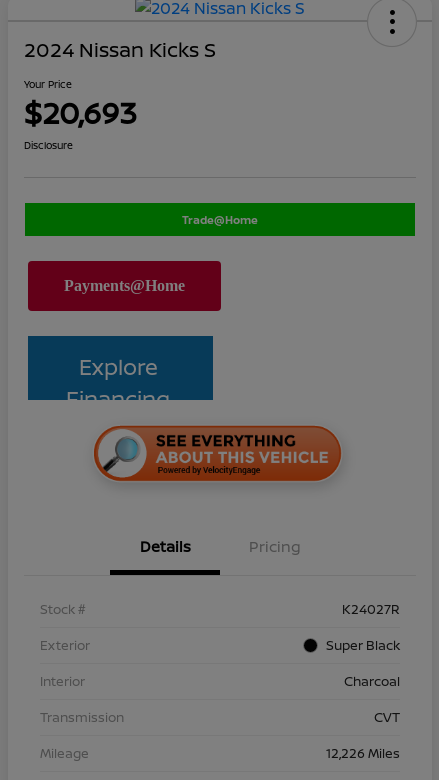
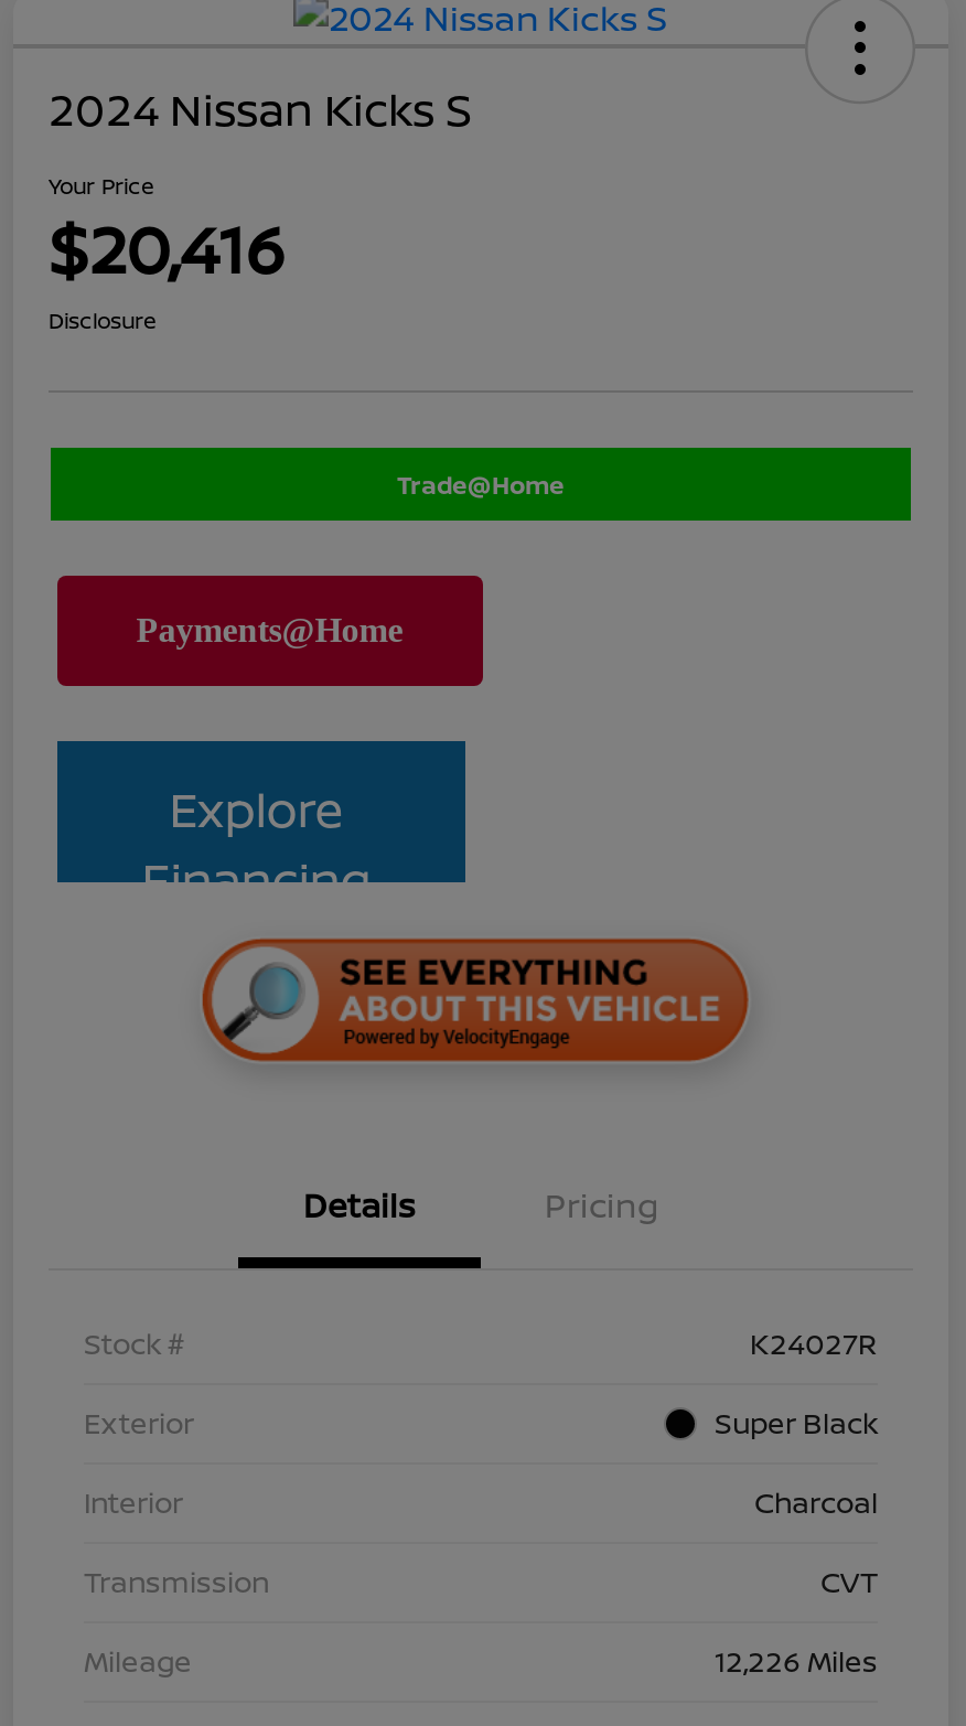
[24,92,137,133] $20,693 -> [49,203,285,294] $20,416

